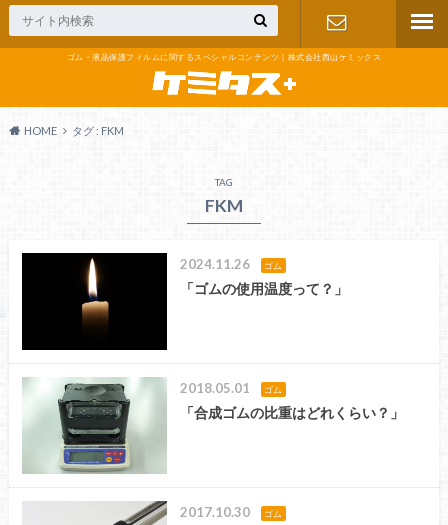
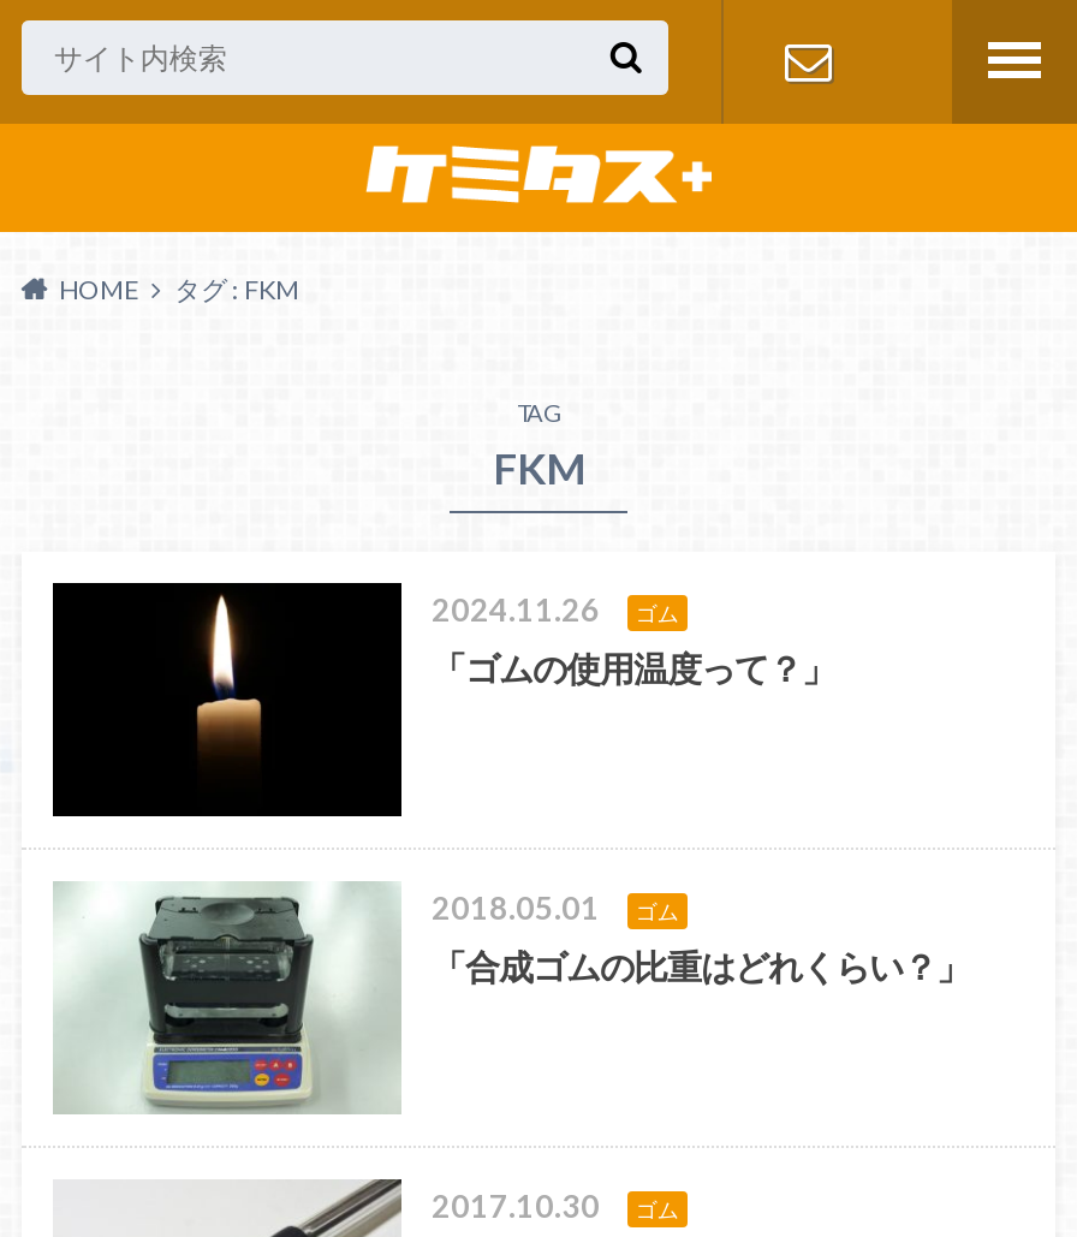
[67,52,381,62] ゴム・液晶保護フィルムに関するスペシャルコンテンツ｜株式会社西山ケミックス -> none

